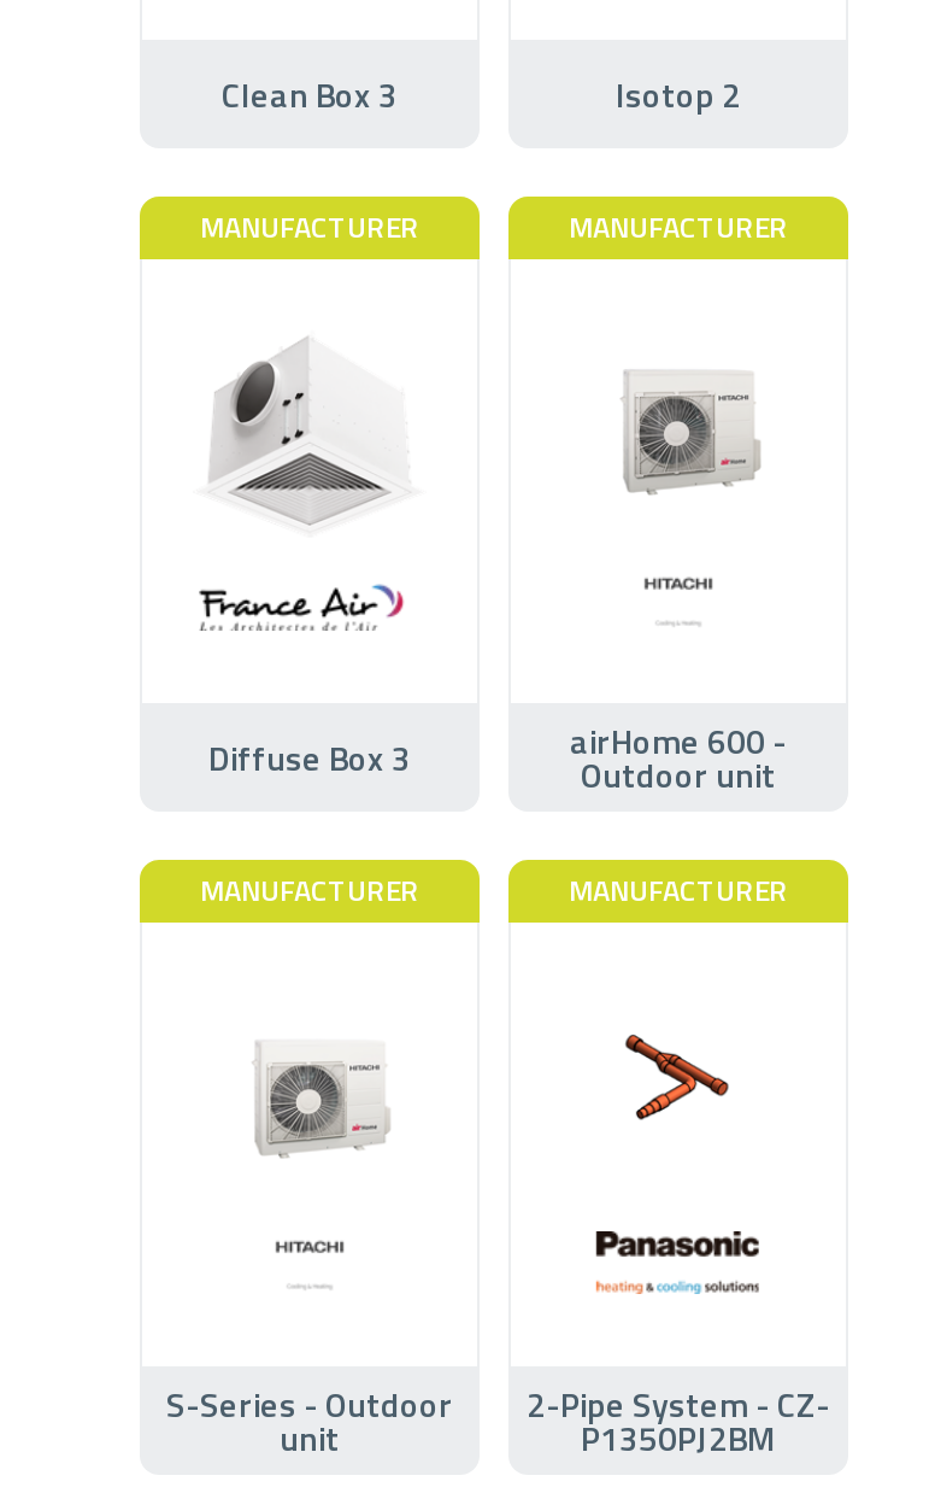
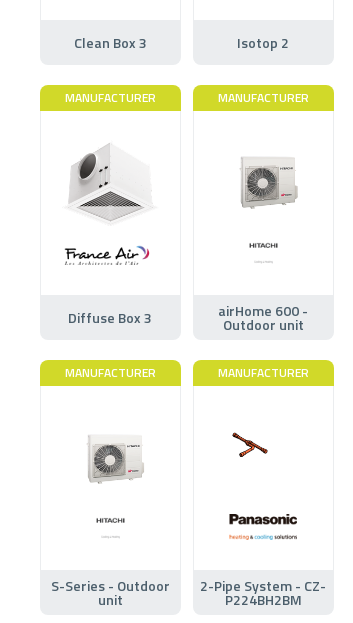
[605,1034,730,1123] [image] -> [231,432,284,467] [image]
[581,1411,776,1462] P1350PJ2BM -> [225,589,302,610] P224BH2BM

